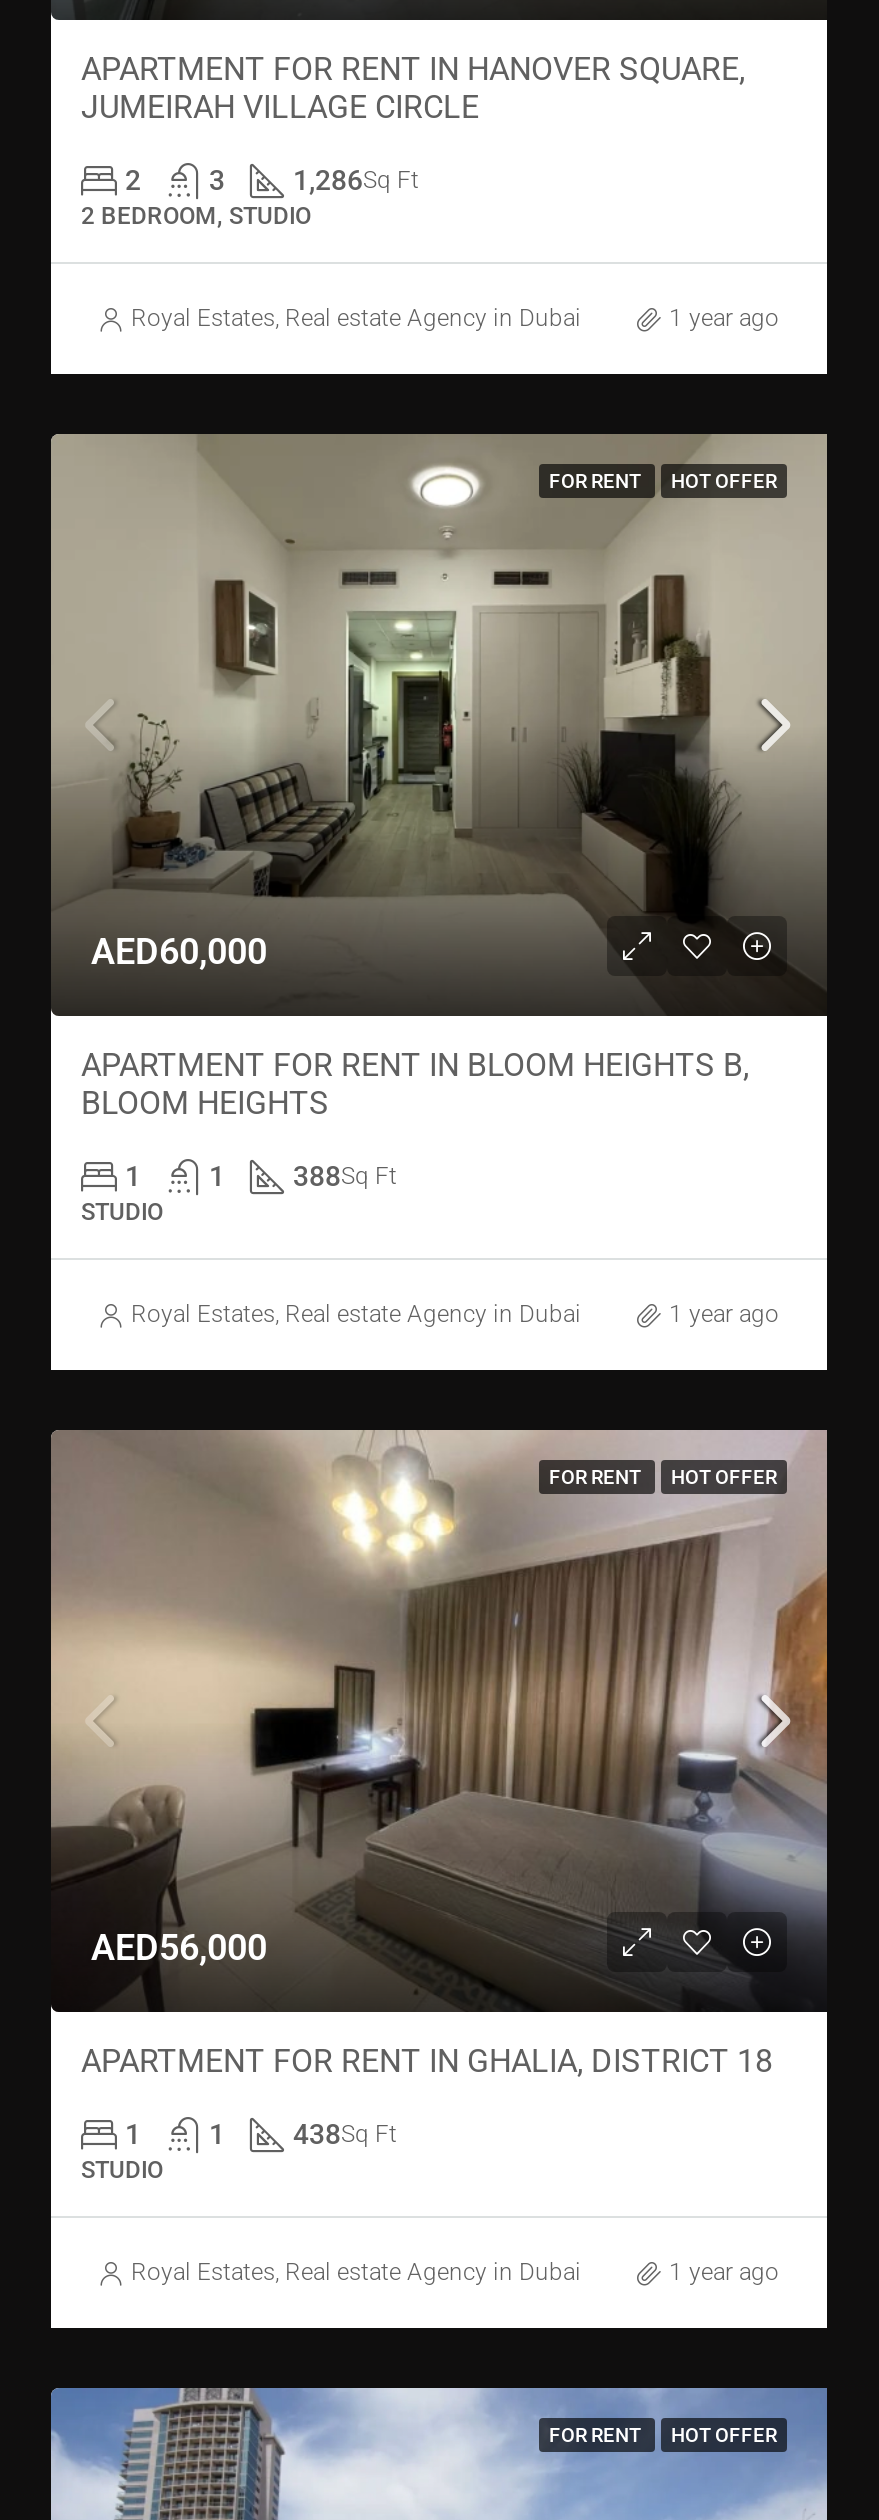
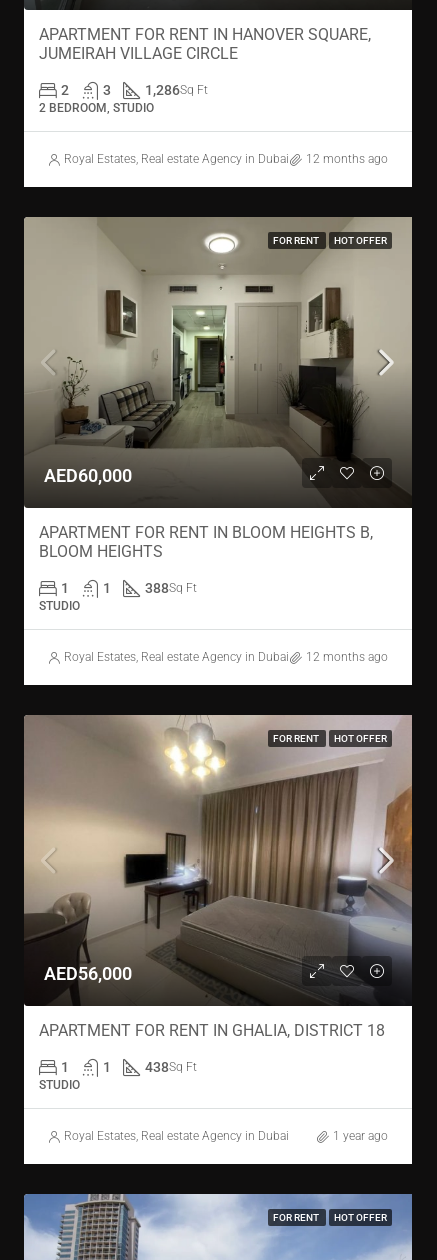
[669,304,779,332] 1 year ago -> [306,152,388,166] 12 months ago
[669,1300,779,1328] 1 year ago -> [306,650,388,664] 12 months ago

